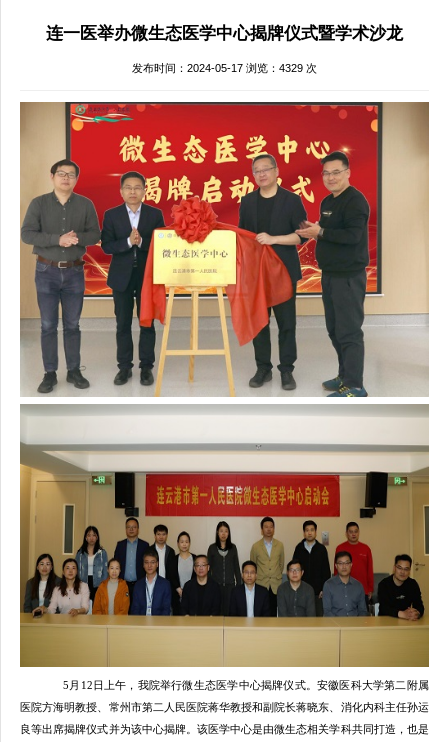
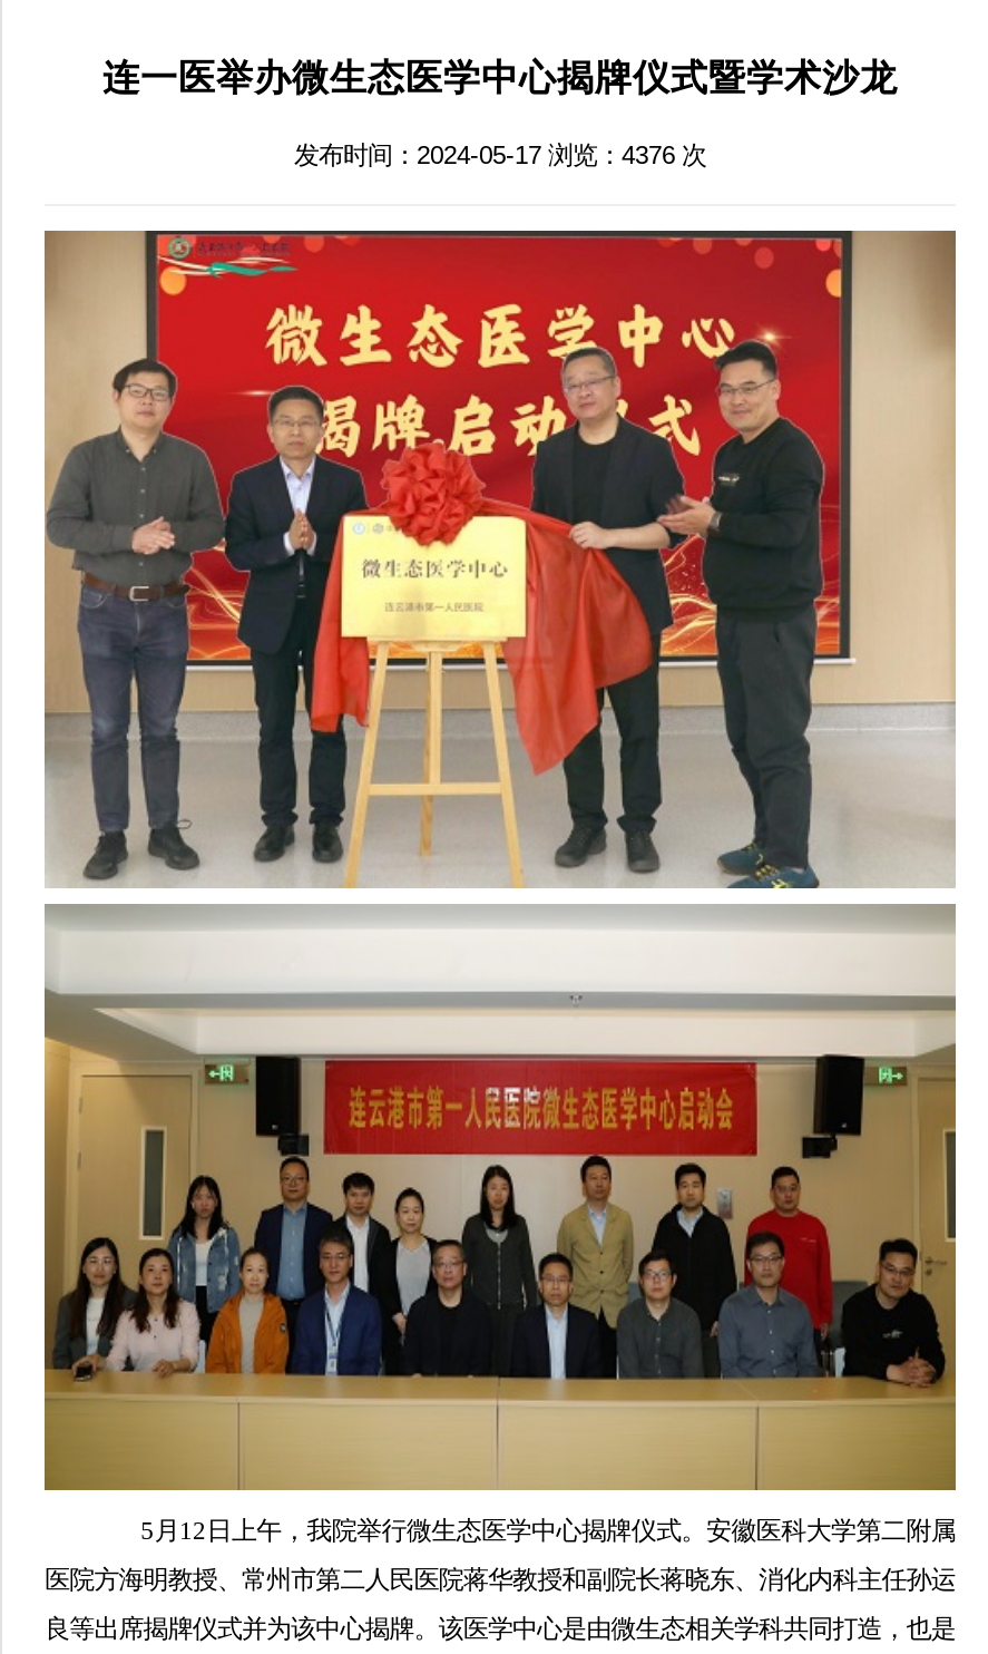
[132,62,317,74] 发布时间：2024-05-17 浏览：4329 次 -> [294,141,706,167] 发布时间：2024-05-17 浏览：4376 次

